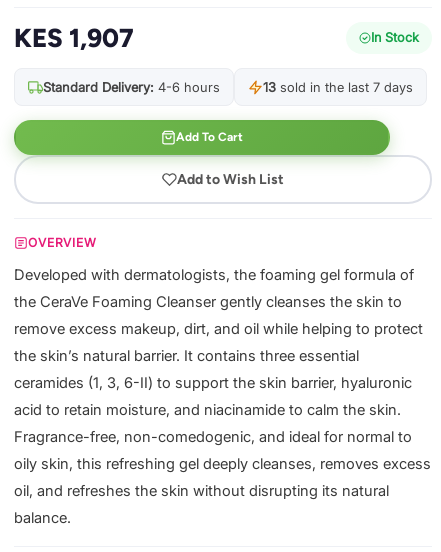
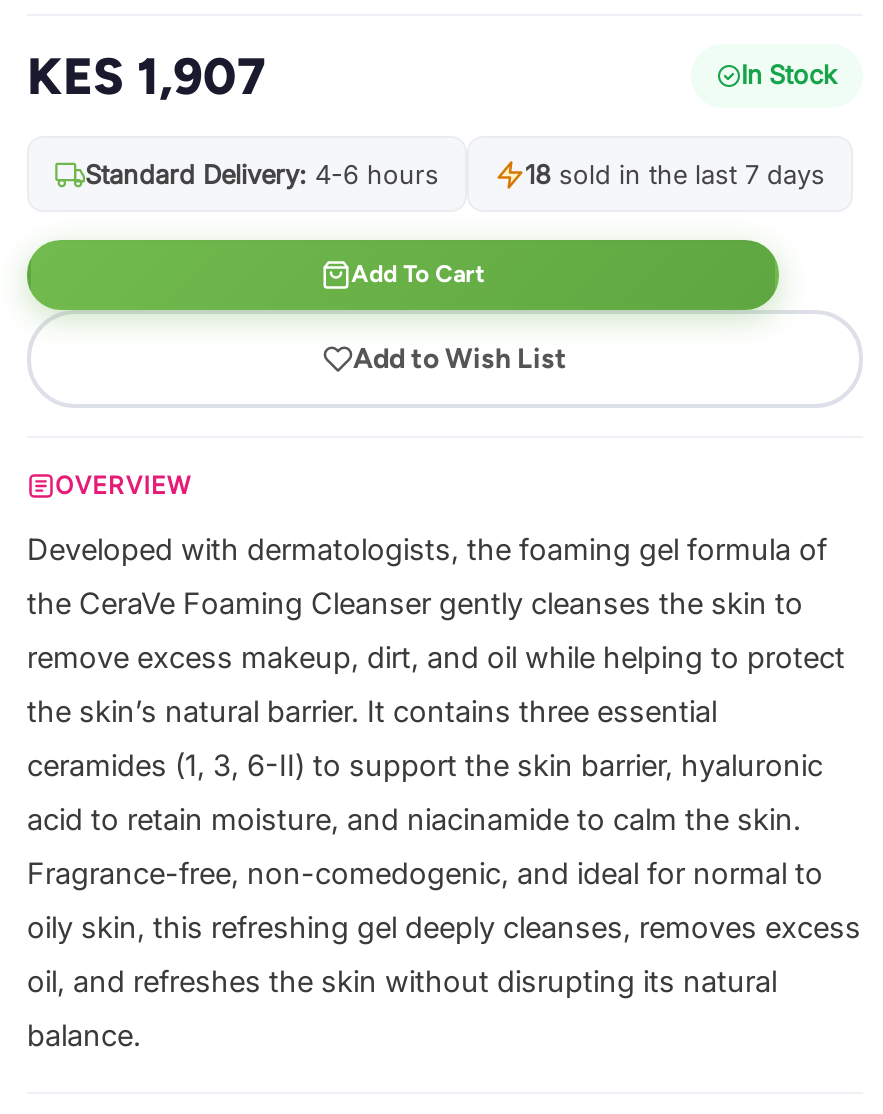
[263,79,413,95] 13 sold in the last 7 days -> [525,158,825,190] 18 sold in the last 7 days

